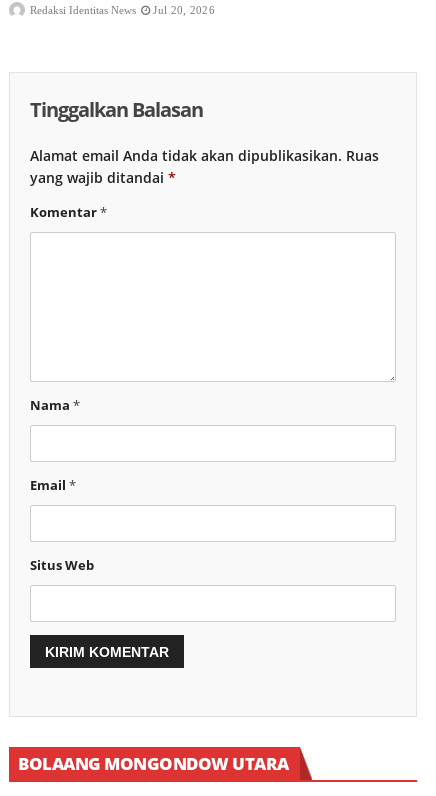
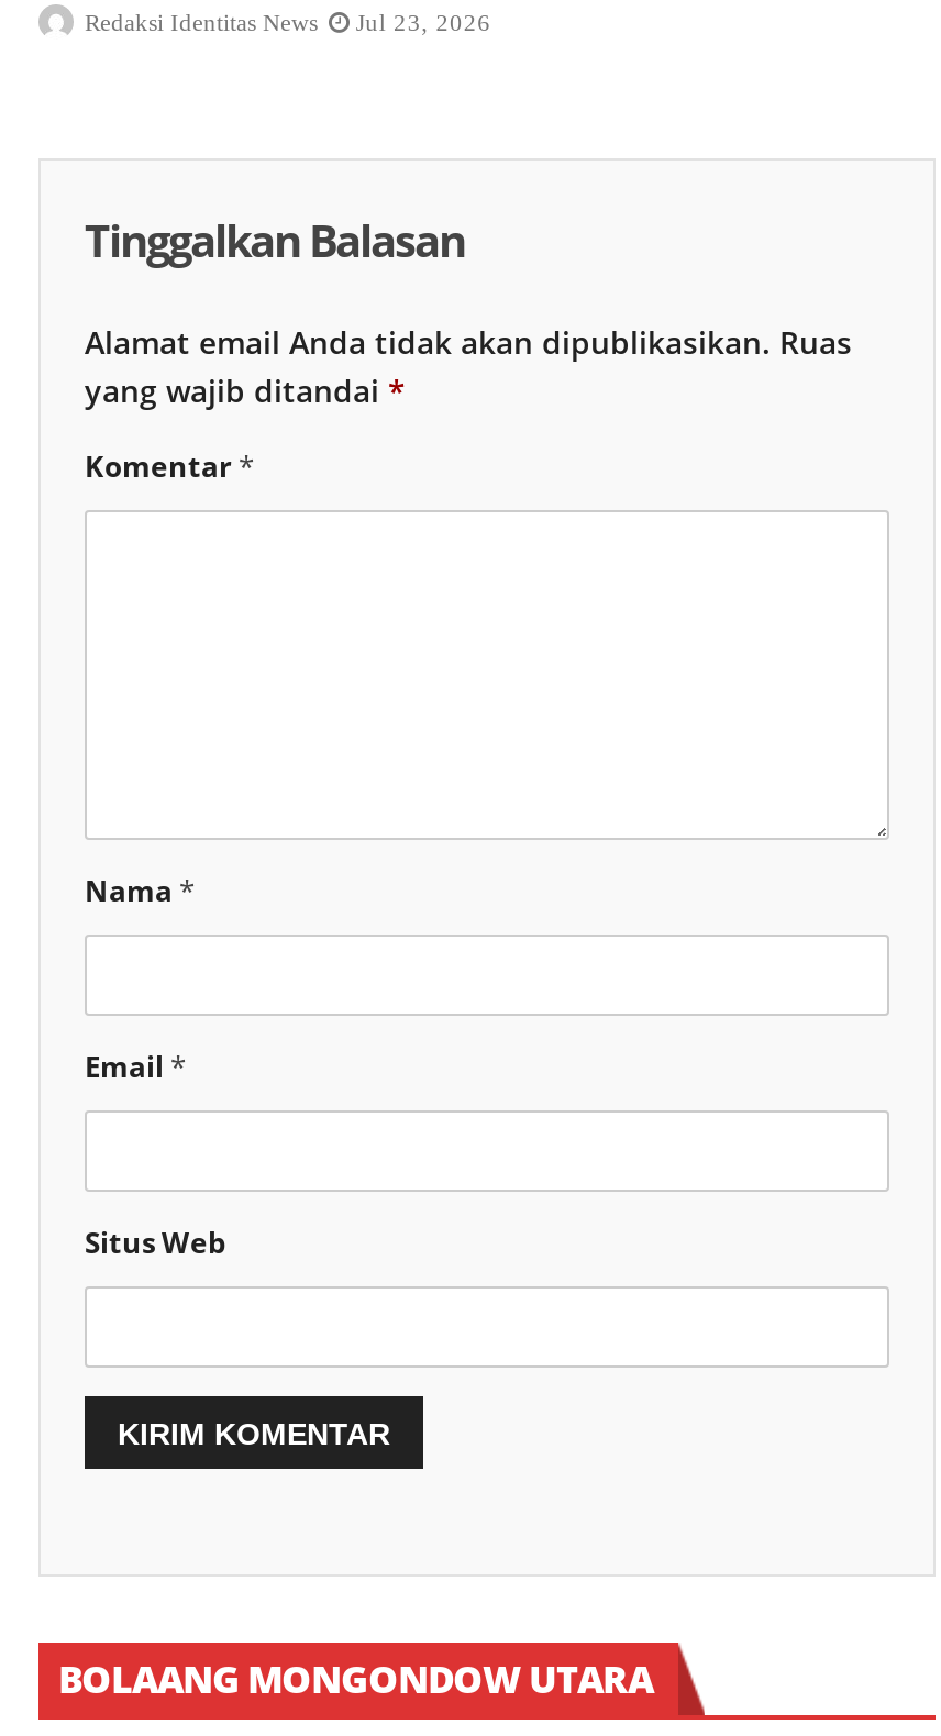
[30,4,215,16] Redaksi Identitas News Jul 20, 2026 -> [85,9,491,36] Redaksi Identitas News Jul 23, 2026

